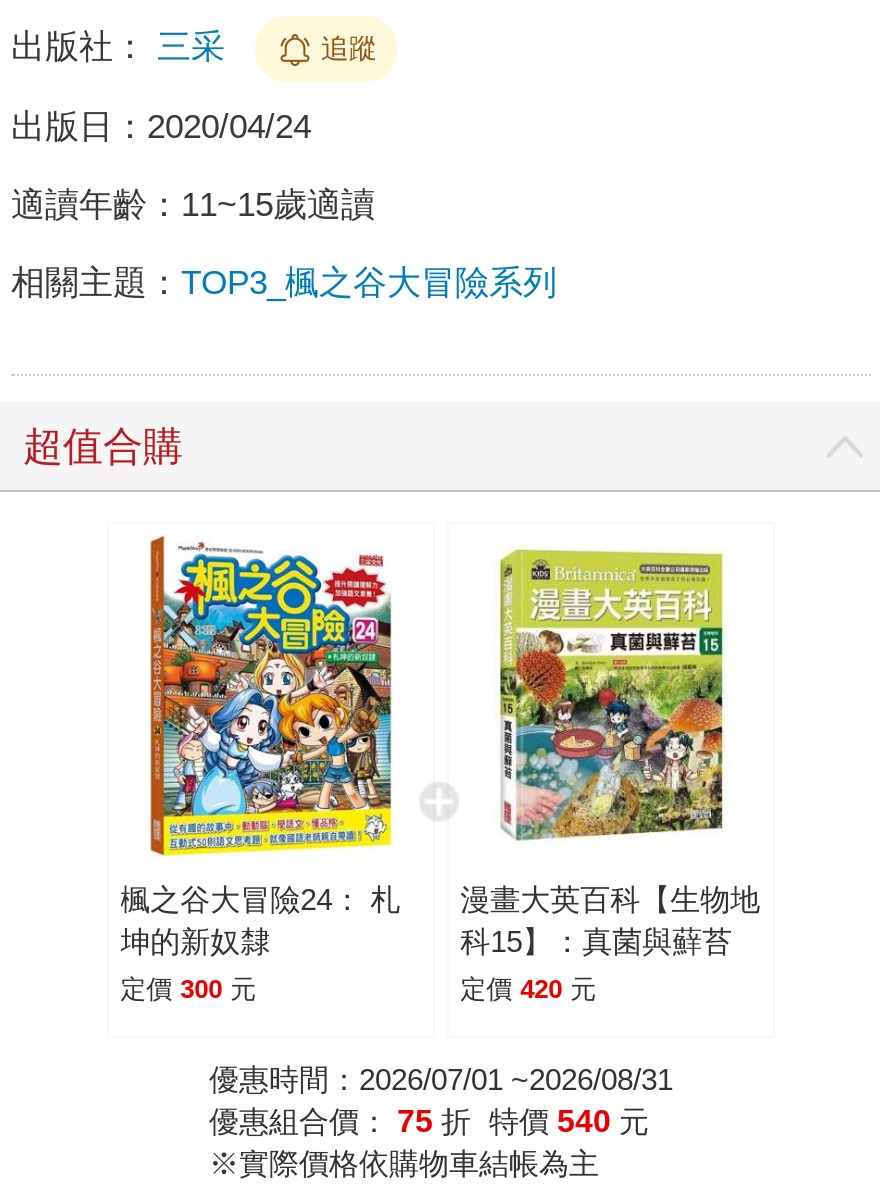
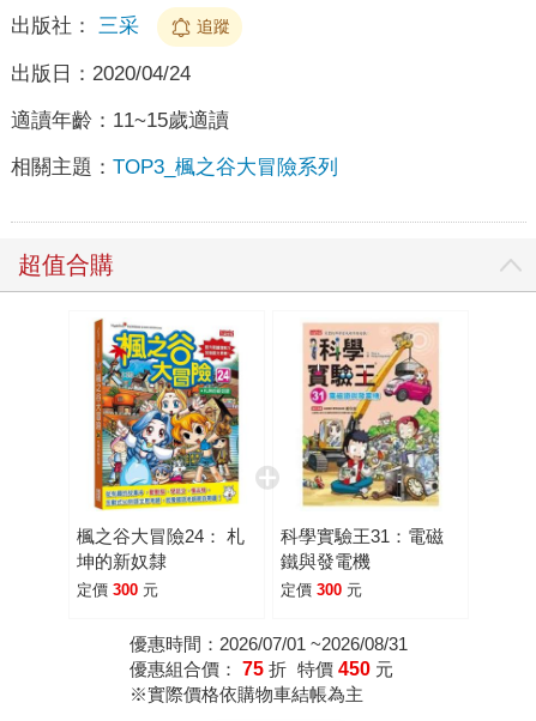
[460,544,760,957] [image] | 漫畫大英百科【生物地 | 科15】：真菌與蘚苔 -> [280,322,443,571] [image] | 科學實驗王31：電磁 | 鐵與發電機
[460,973,596,1003] 定價 420 元 -> [280,580,362,598] 定價 300 元
[209,1103,649,1137] 優惠組合價：75 折 特價 540 元 -> [130,658,393,679] 優惠組合價：75 折 特價 450 元

